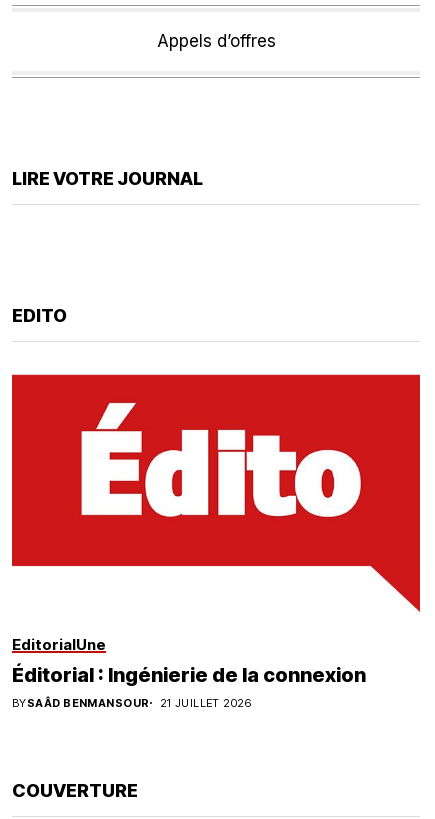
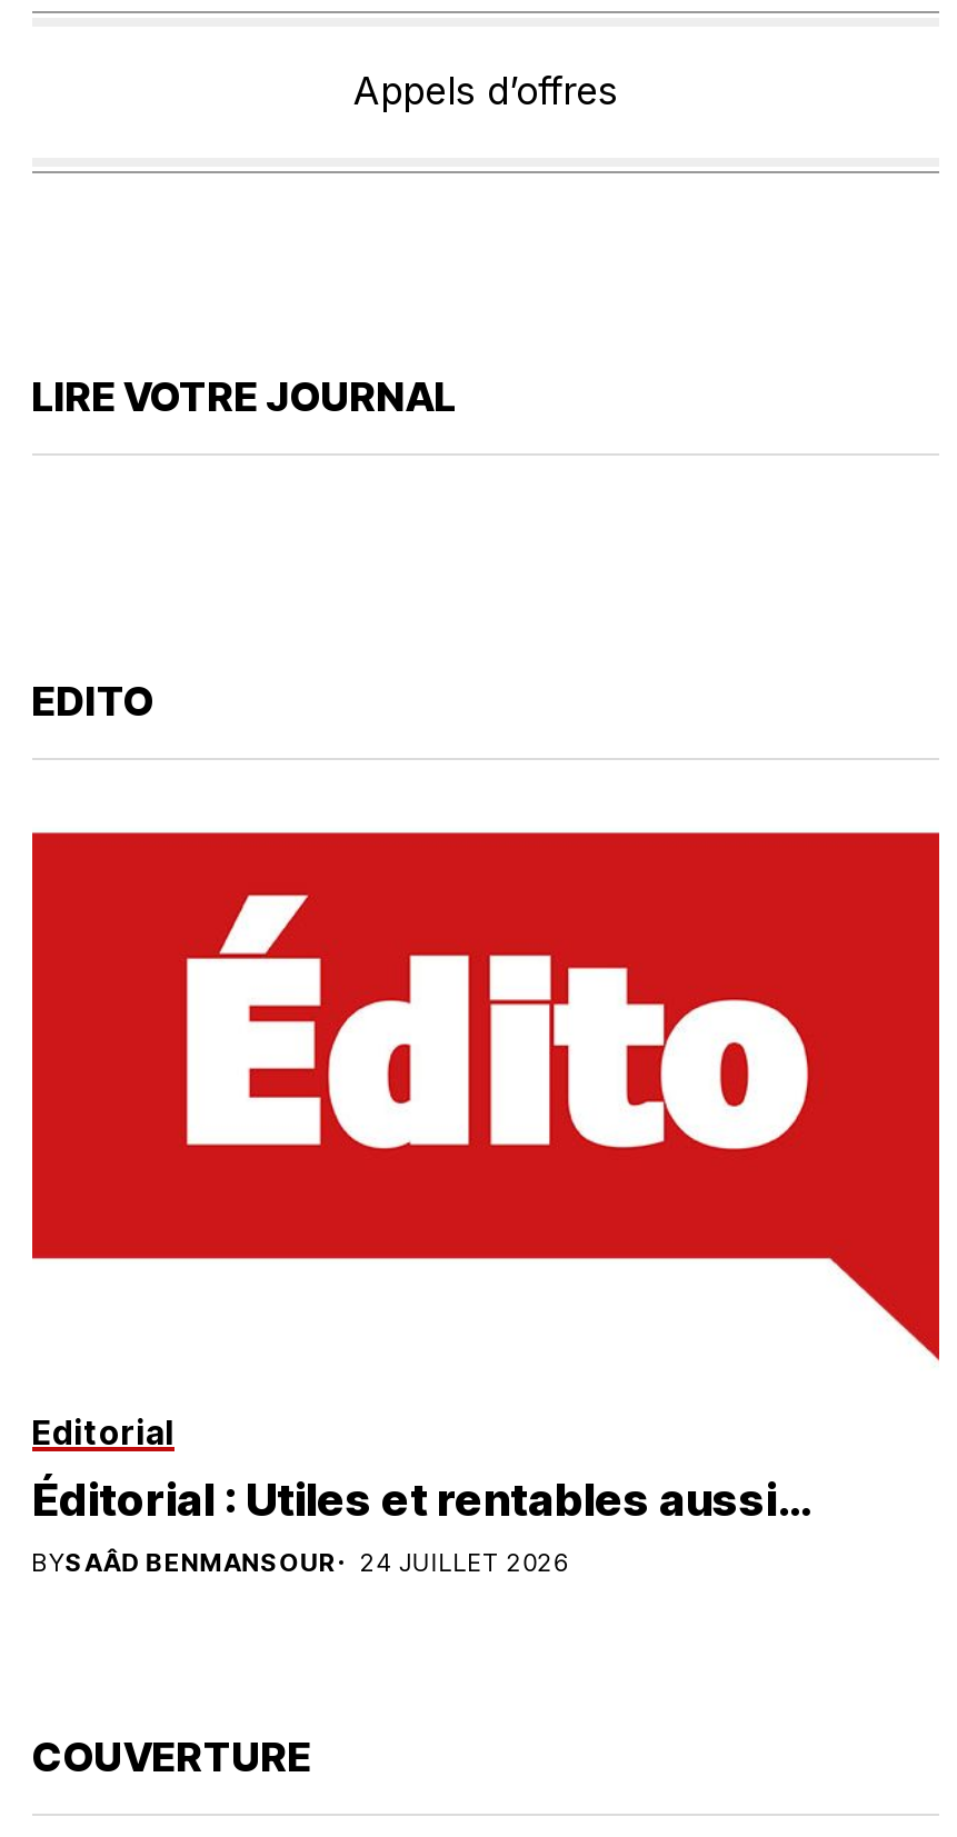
[12,635,366,687] EditorialUne | Éditorial : Ingénierie de la connexion -> [32,1410,810,1526] Editorial | Éditorial : Utiles et rentables aussi…
[12,696,251,710] BYSAÂD BENMANSOUR 21 JUILLET 2026 -> [32,1546,568,1577] BYSAÂD BENMANSOUR 24 JUILLET 2026

